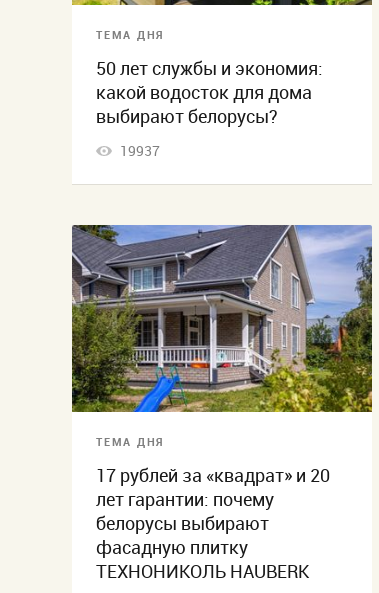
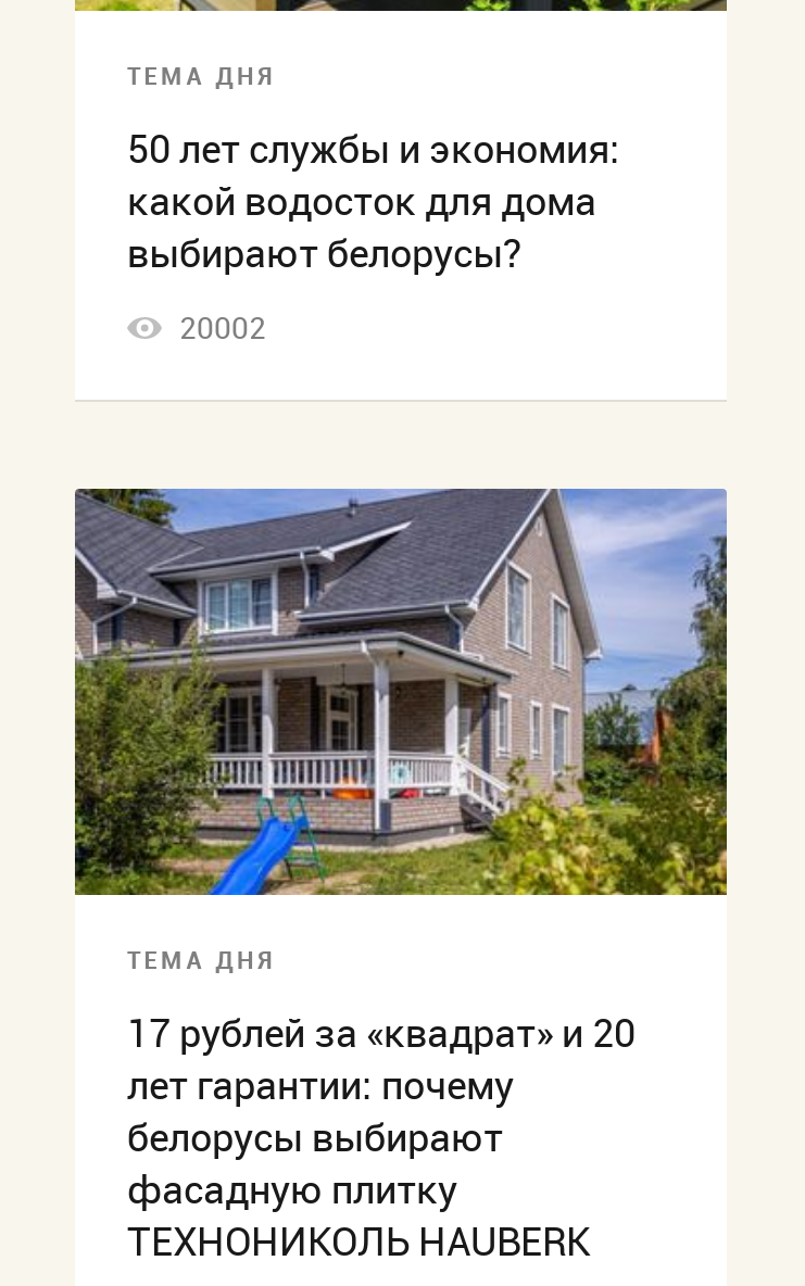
[120,143,160,159] 19937 -> [179,311,266,345] 20002

